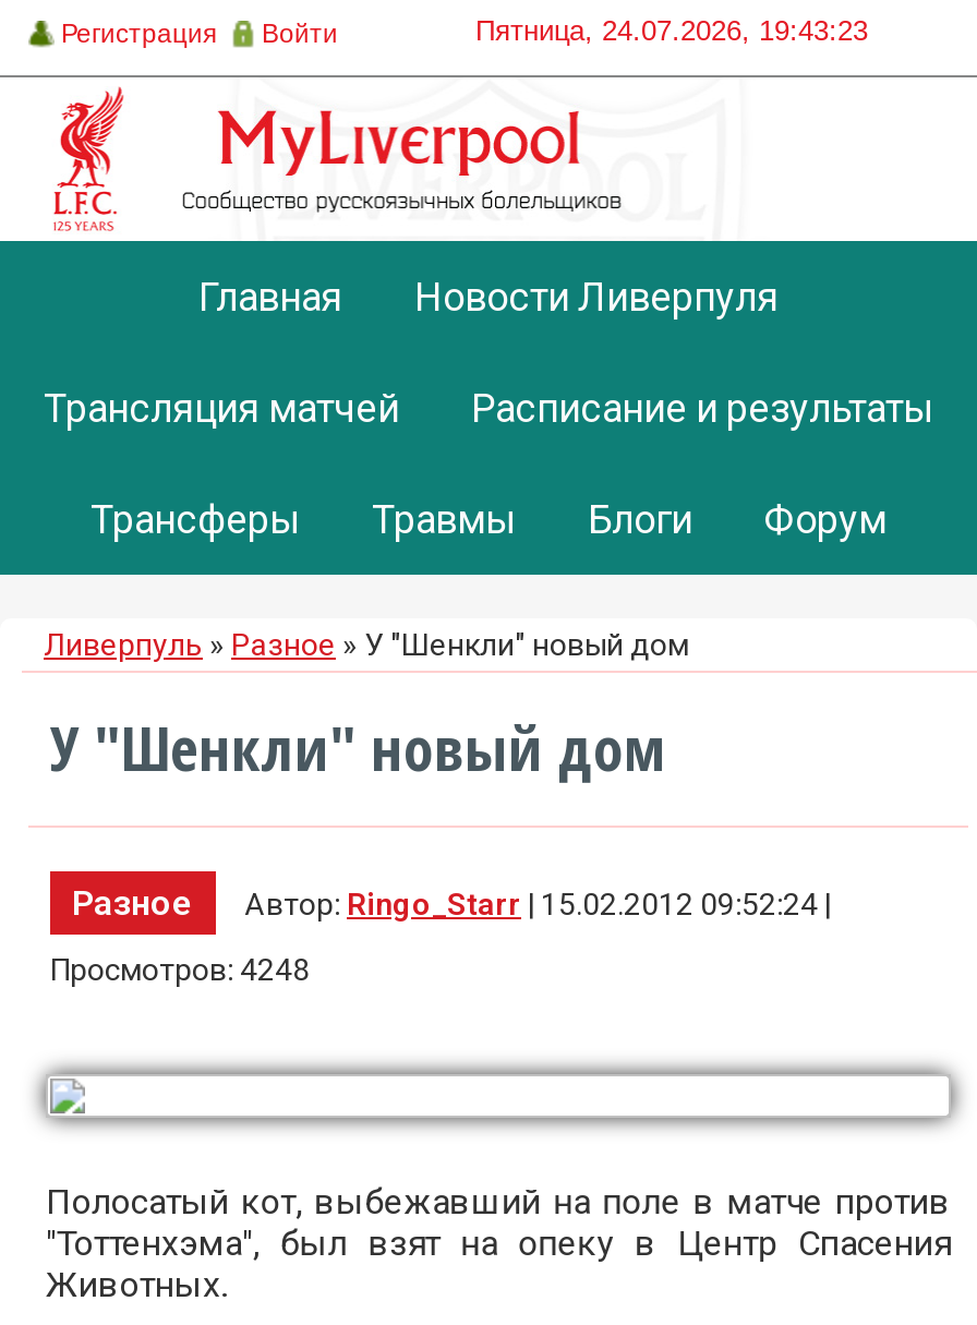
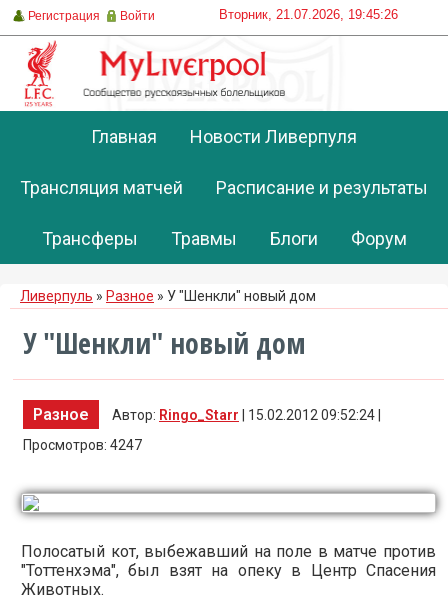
[475,14,868,47] Пятница, 24.07.2026, 19:43:23 -> [219,7,398,22] Вторник, 21.07.2026, 19:45:26
[50,952,310,987] Просмотров: 4248 -> [23,437,142,453] Просмотров: 4247

